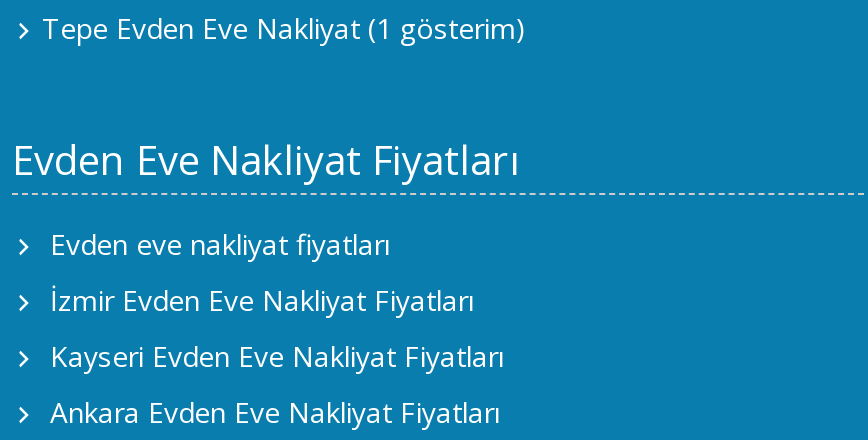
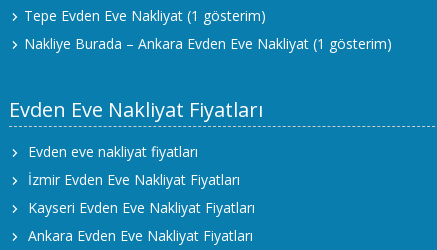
none -> [24,34,392,53] Nakliye Burada – Ankara Evden Eve Nakliyat (1 gösterim)

